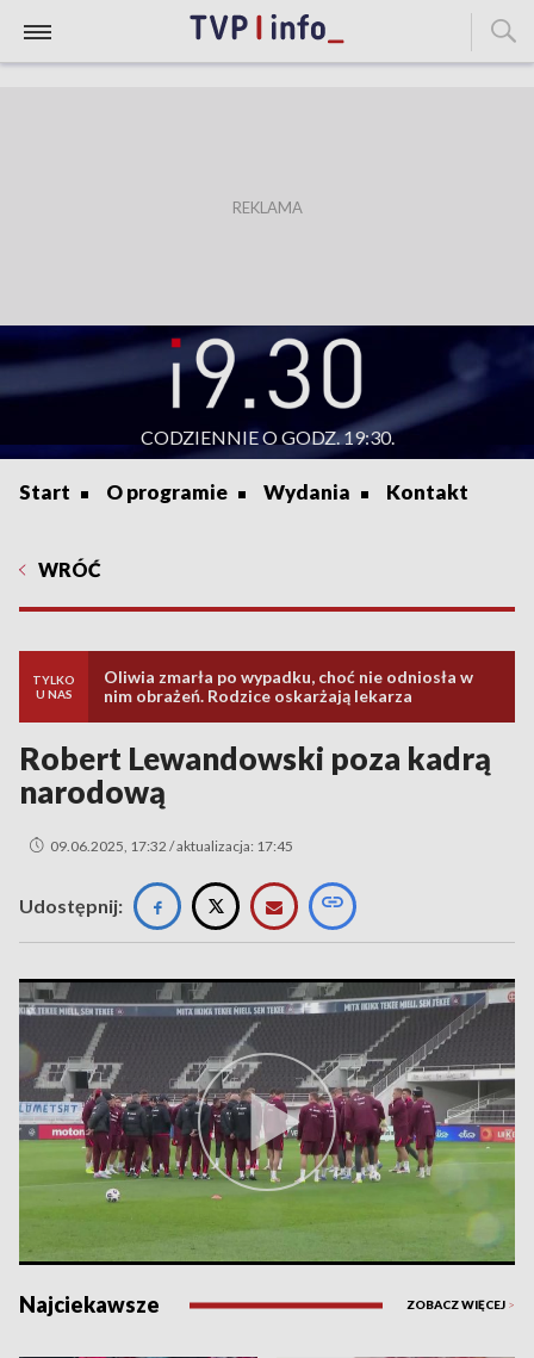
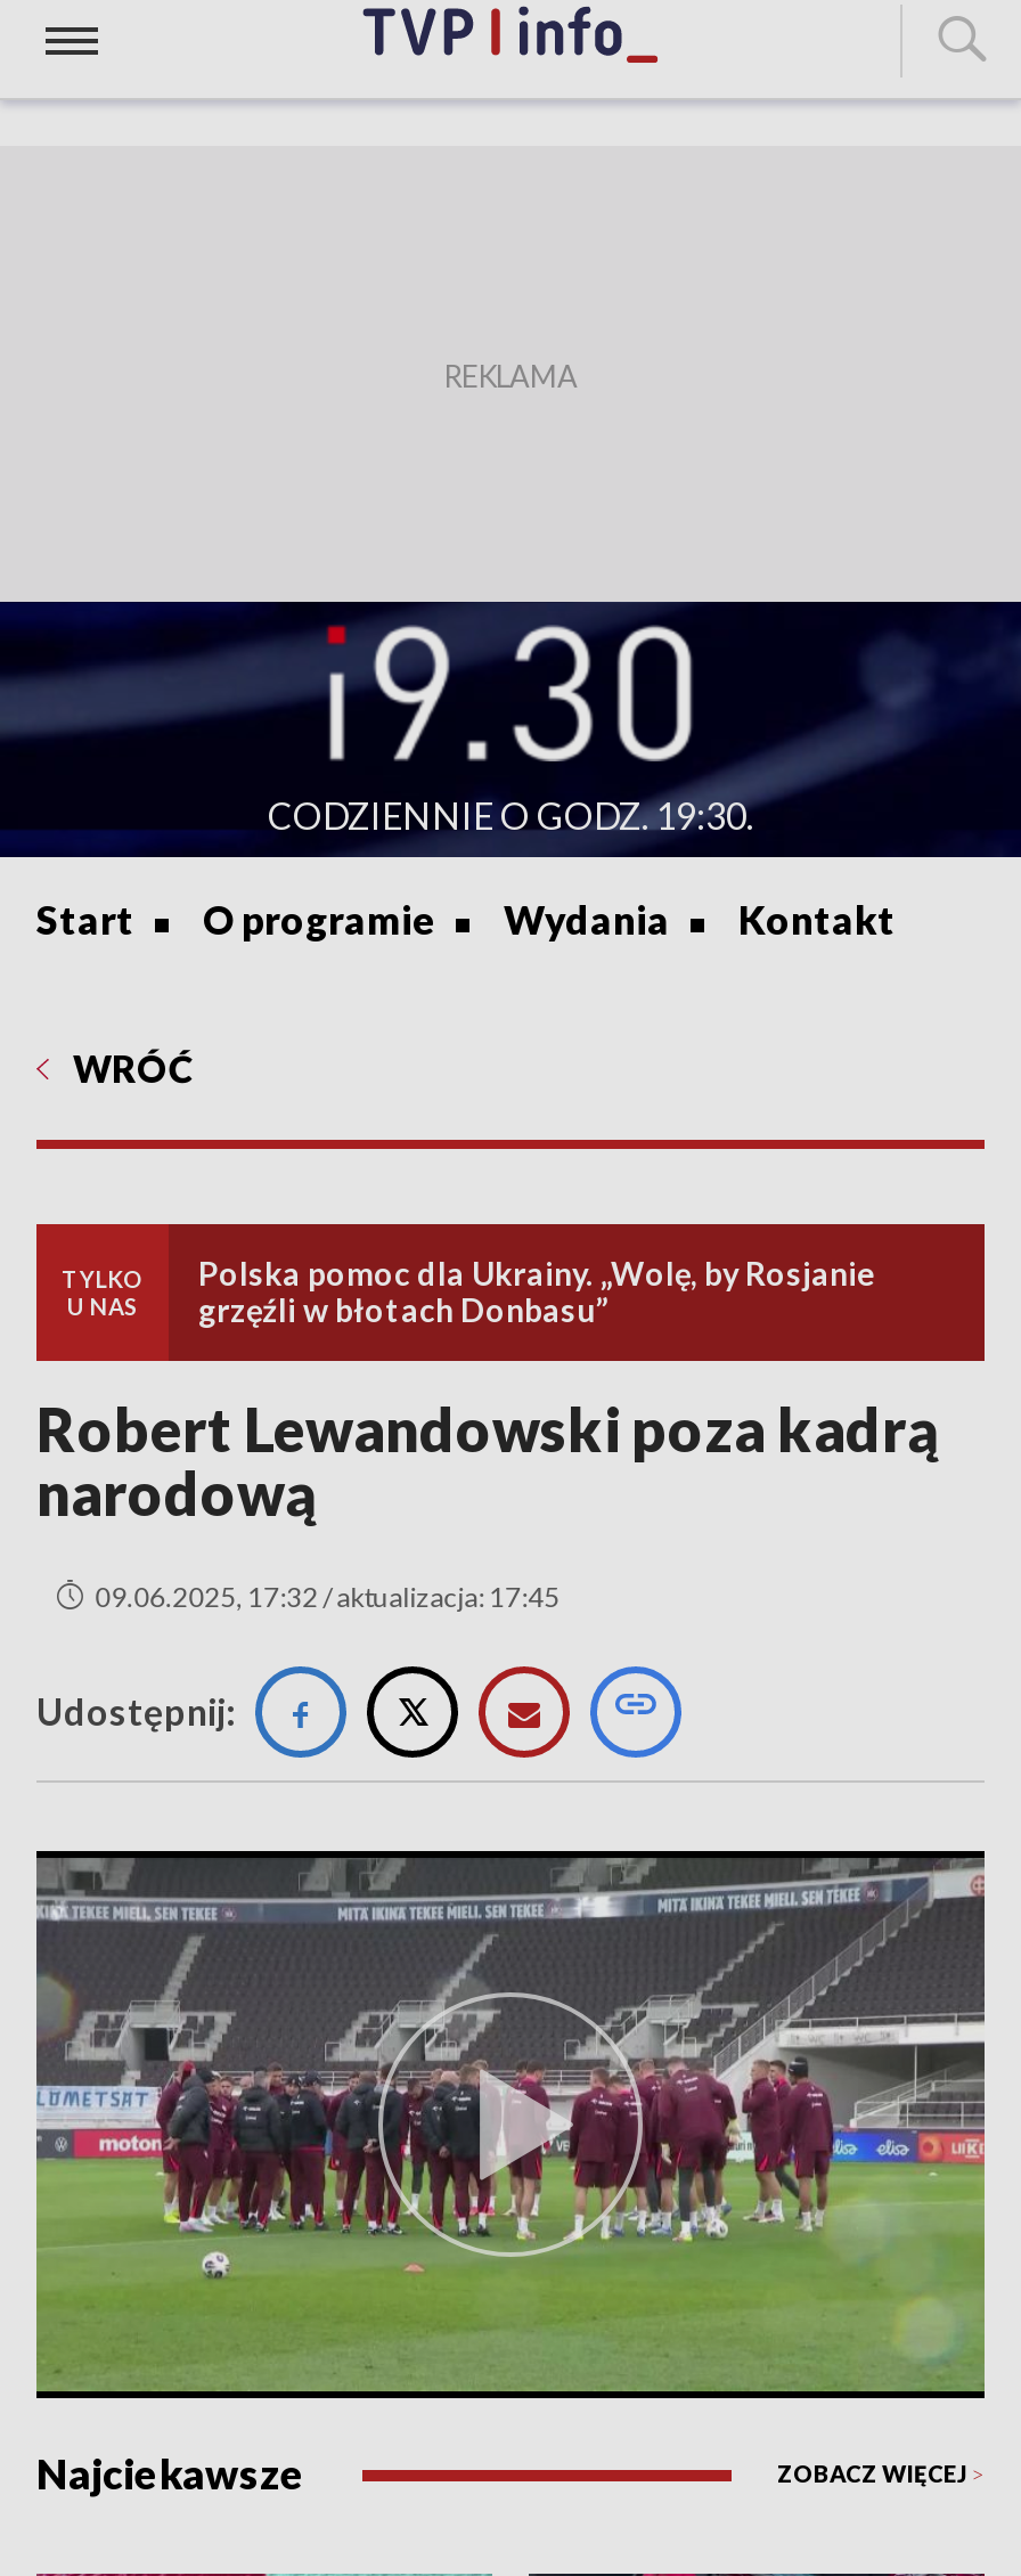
[104,666,473,706] Oliwia zmarła po wypadku, choć nie odniosła w | nim obrażeń. Rodzice oskarżają lekarza -> [198,1254,875,1329] Polska pomoc dla Ukrainy. „Wolę, by Rosjanie | grzęźli w błotach Donbasu”

